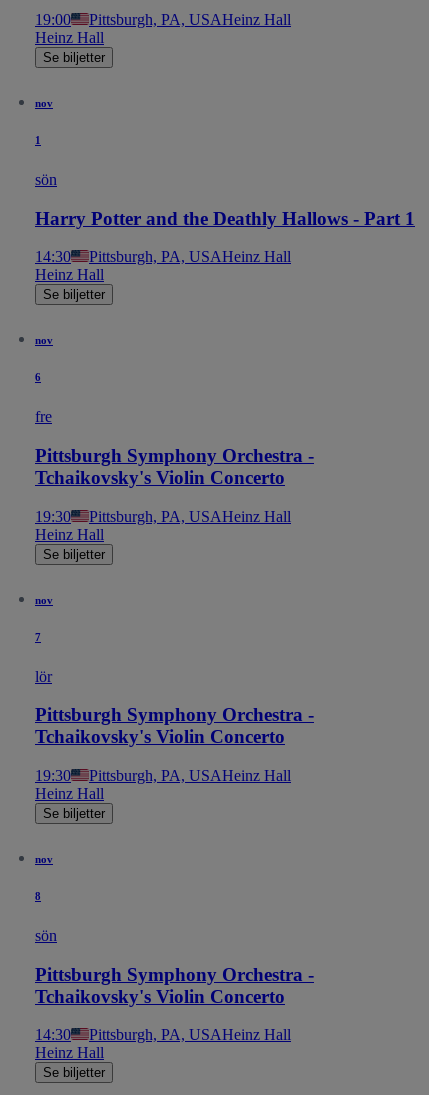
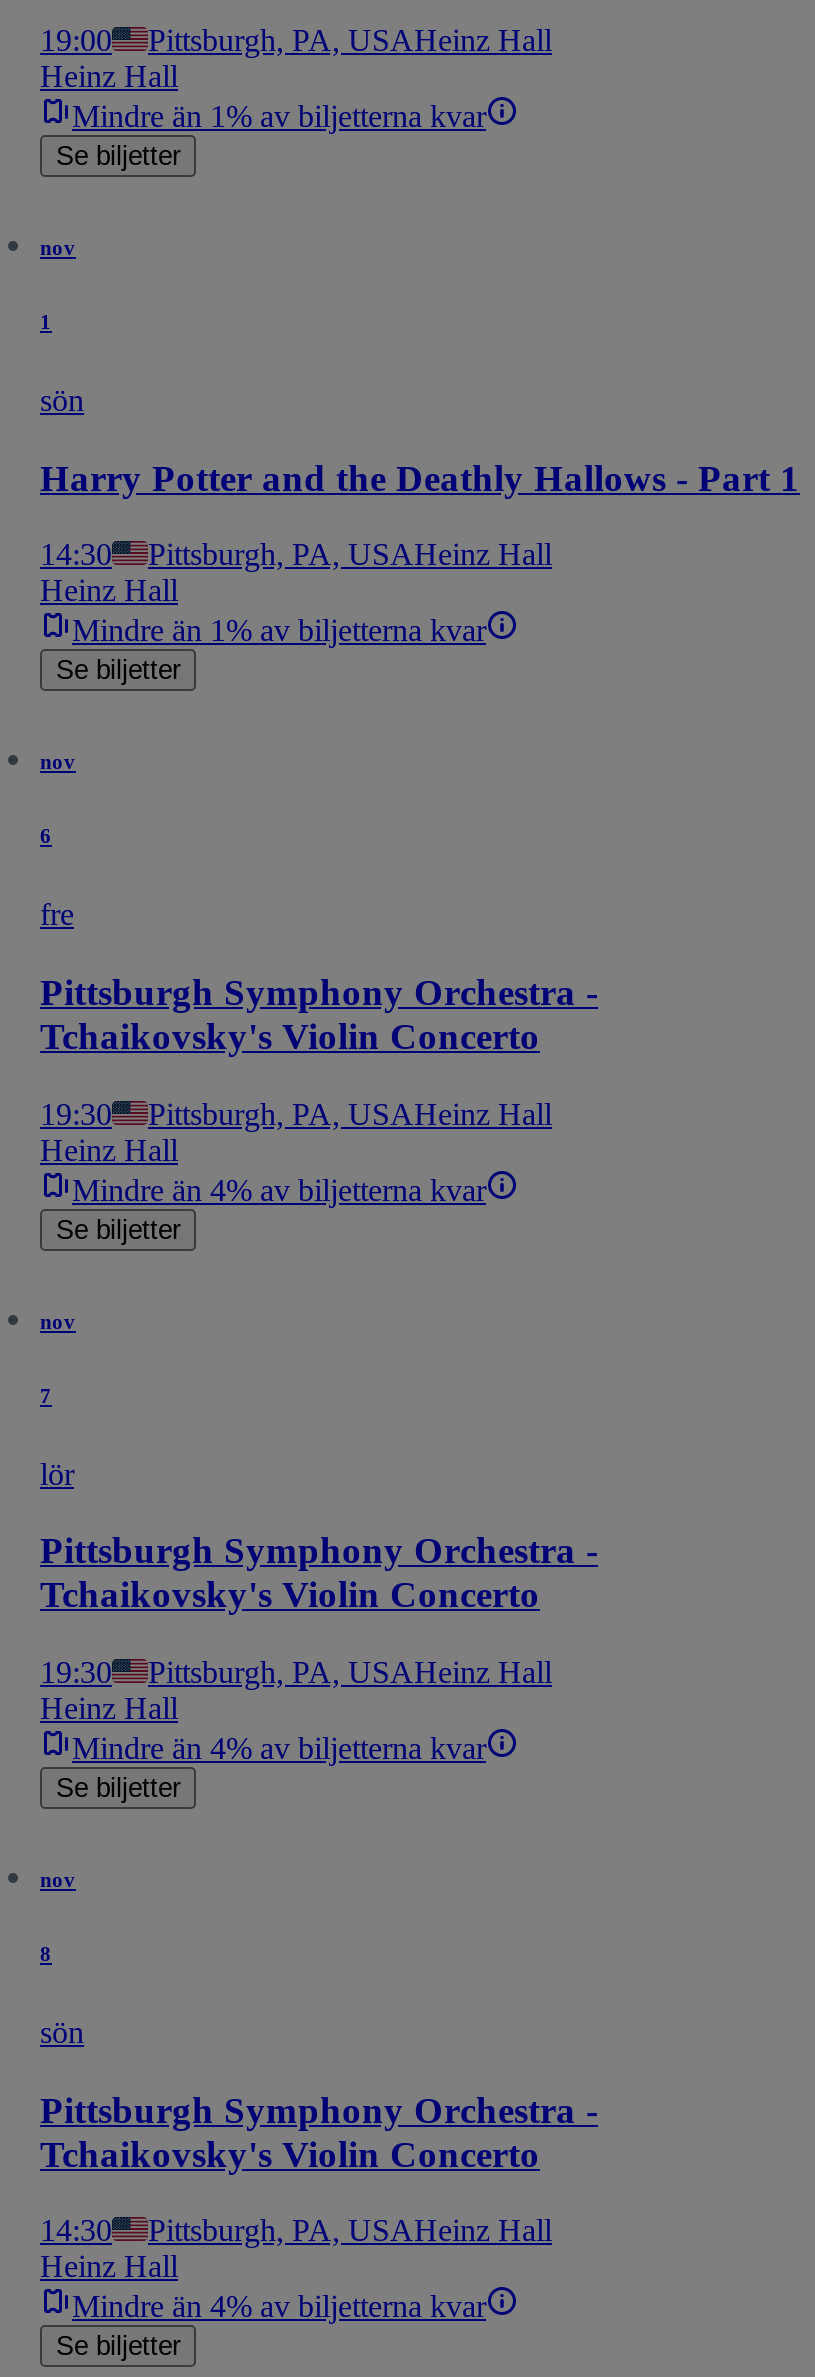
none -> [72,99,486,133] Mindre än 1% av biljetterna kvar
none -> [72,614,486,648] Mindre än 1% av biljetterna kvar
none -> [72,1172,486,1206] Mindre än 4% av biljetterna kvar
none -> [72,1731,486,1765] Mindre än 4% av biljetterna kvar
none -> [72,2290,486,2324] Mindre än 4% av biljetterna kvar

